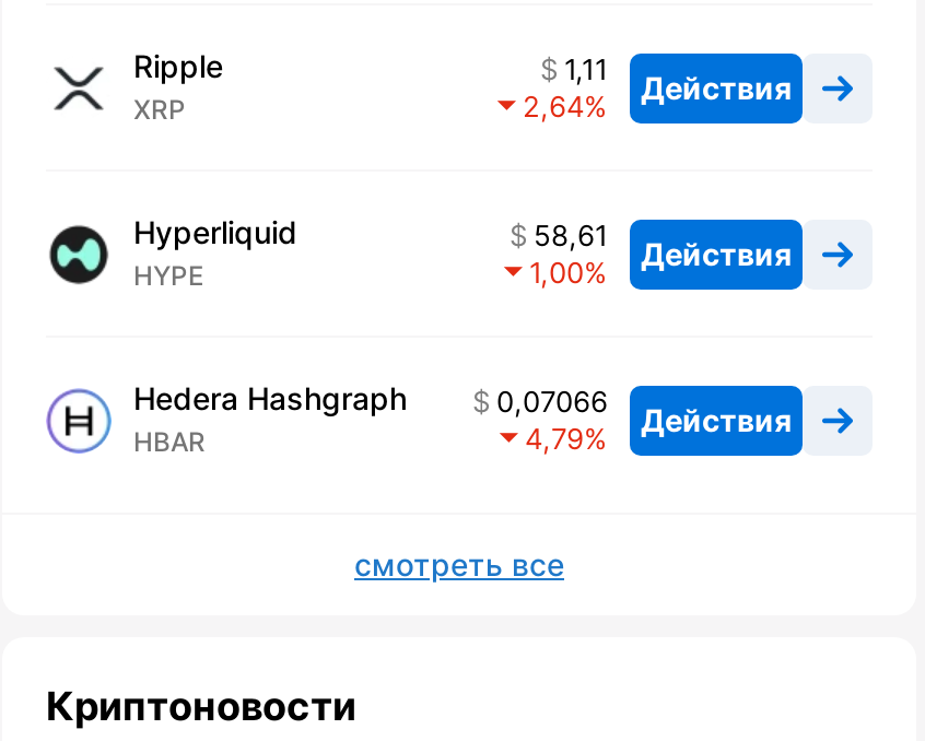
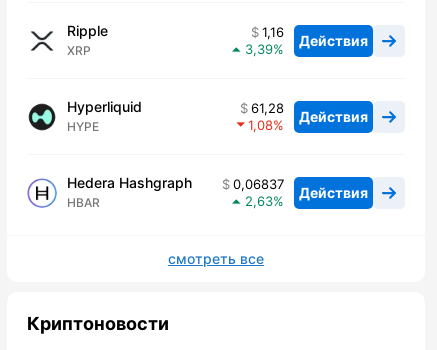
[564,52,792,106] 1,11 Действия -> [262,24,368,49] 1,16 Действия
[523,89,584,124] 2,64 -> [245,41,273,57] 3,39
[534,218,792,272] 58,61 Действия -> [251,100,368,125] 61,28 Действия
[529,256,584,290] 1,00 -> [248,117,273,133] 1,08
[496,384,792,438] 0,07066 Действия -> [233,176,368,201] 0,06837 Действия
[525,422,584,457] 4,79 -> [245,193,273,209] 2,63

